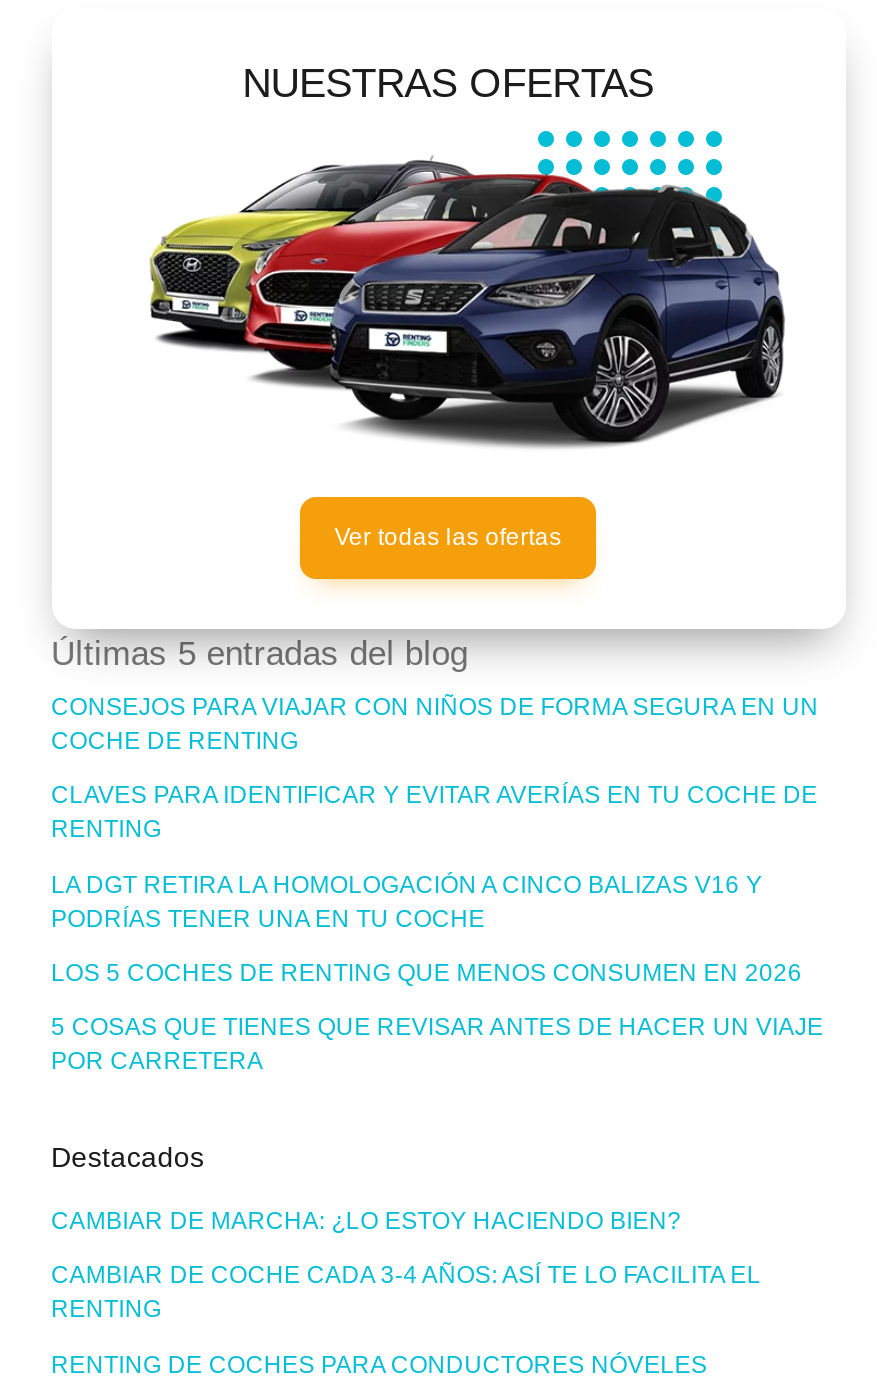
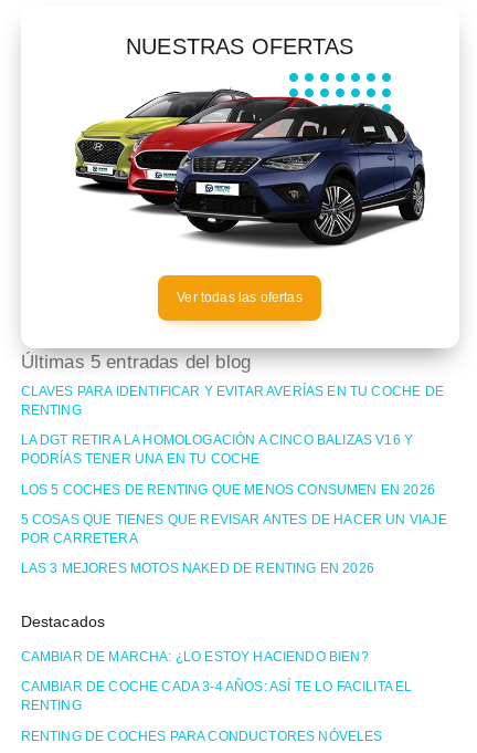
[51,692,819,754] CONSEJOS PARA VIAJAR CON NIÑOS DE FORMA SEGURA EN UN | COCHE DE RENTING -> none
moved [51,781,823,1076] -> [20,383,447,546]: CLAVES PARA IDENTIFICAR Y EVITAR AVERÍAS EN TU COCHE DE | RENTING | LA DGT RETIRA LA HOMOLOGACIÓN A CINCO BALIZAS V16 Y | PODRÍAS TENER UNA EN TU COCHE | LOS 5 COCHES DE RENTING QUE MENOS CONSUMEN EN 2026 | 5 COSAS QUE TIENES QUE REVISAR ANTES DE HACER UN VIAJE | POR CARRETERA
none -> [20,561,374,577] LAS 3 MEJORES MOTOS NAKED DE RENTING EN 2026

